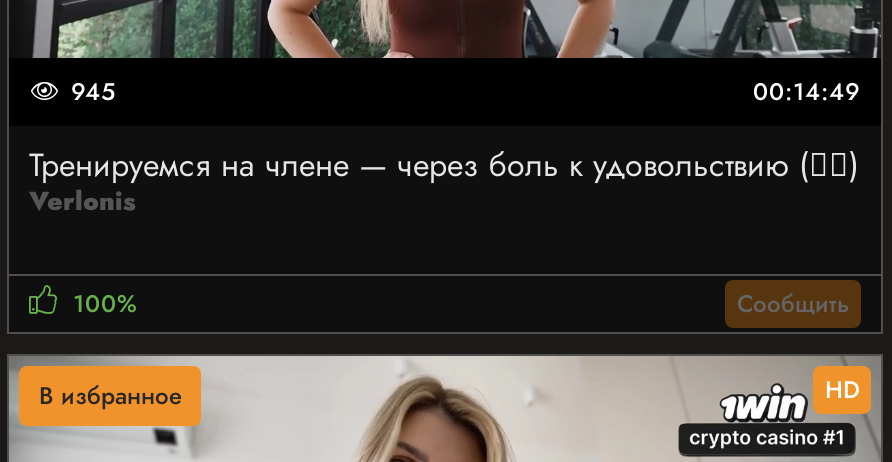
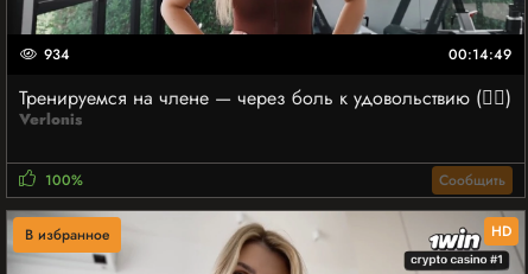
[71,73,115,109] 945 -> [44,43,70,65] 934

